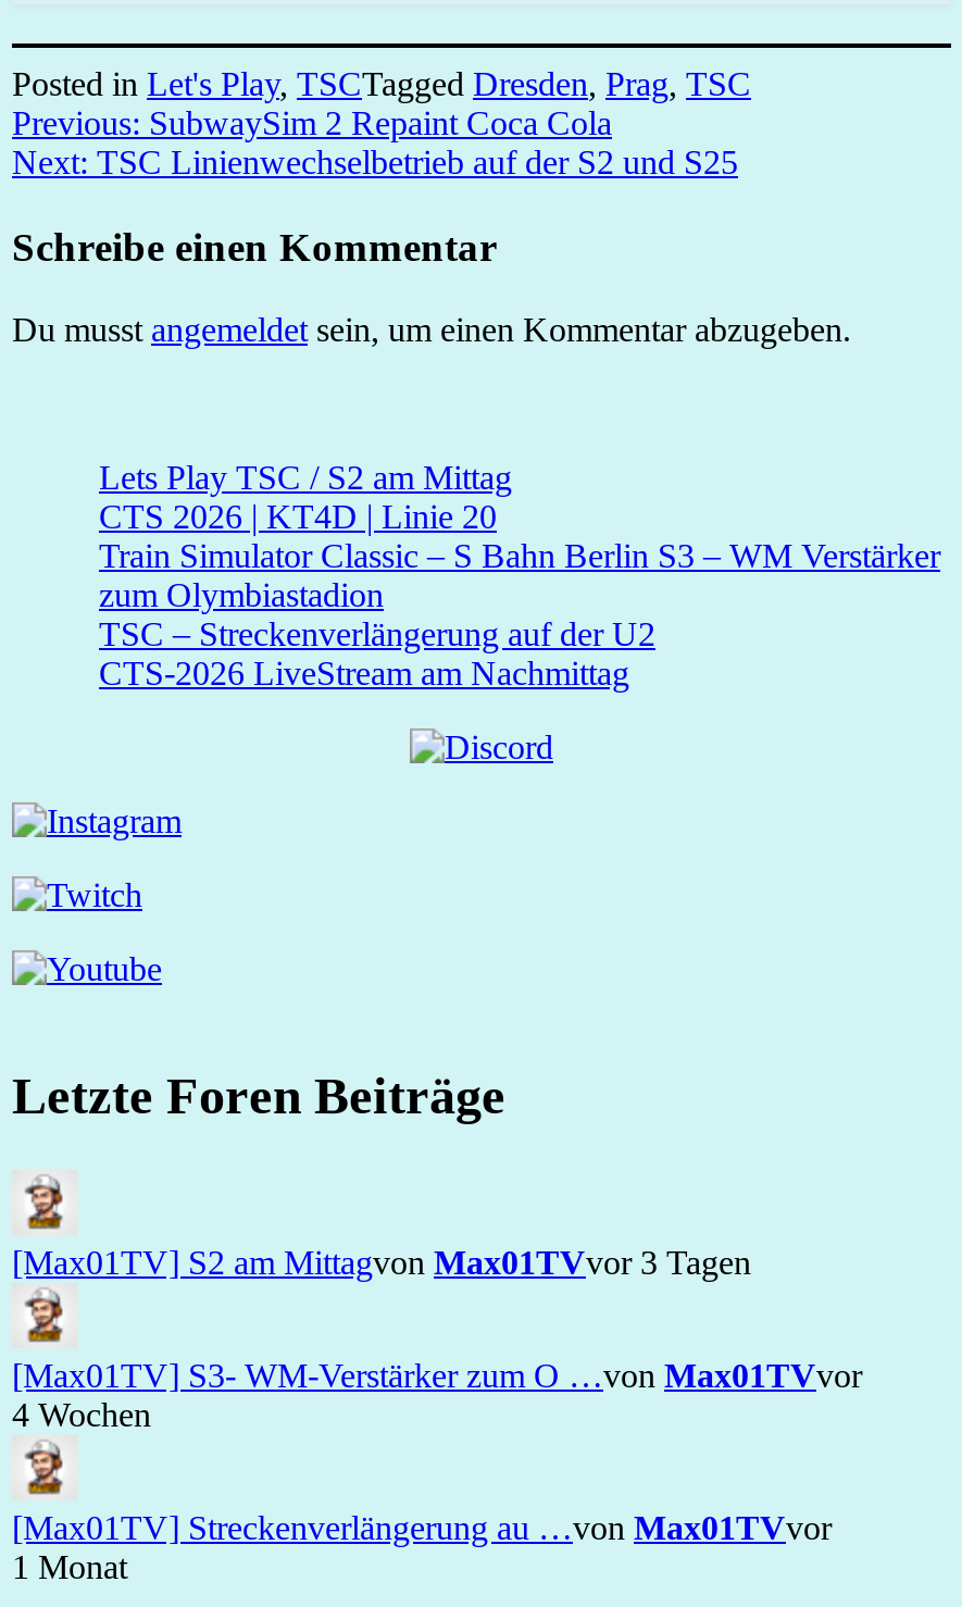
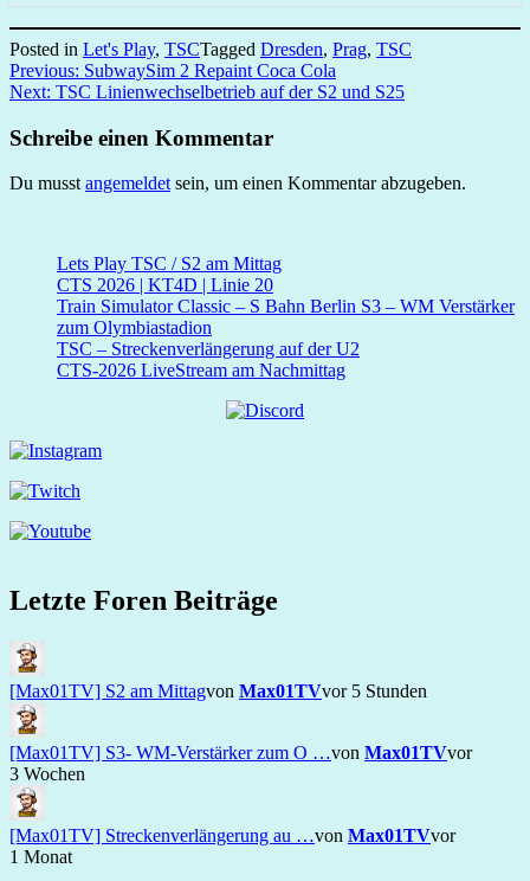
[12,1244,751,1281] [Max01TV] S2 am Mittagvon Max01TVvor 3 Tagen -> [9,681,427,701] [Max01TV] S2 am Mittagvon Max01TVvor 5 Stunden
[12,1396,151,1433] 4 Wochen -> [9,764,85,784] 3 Wochen

